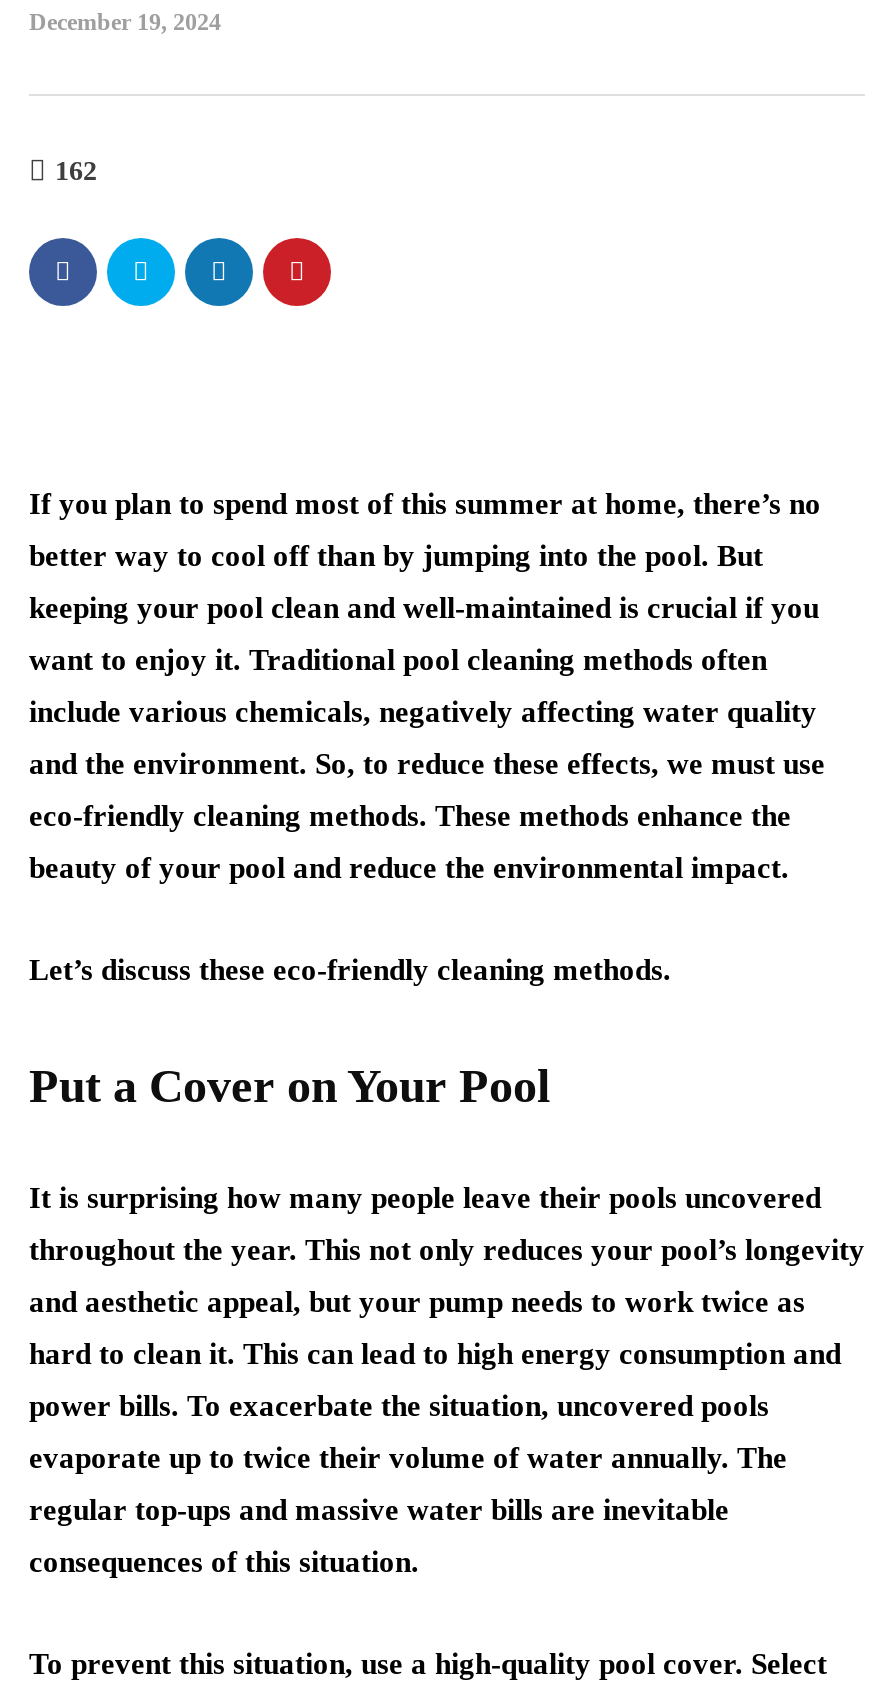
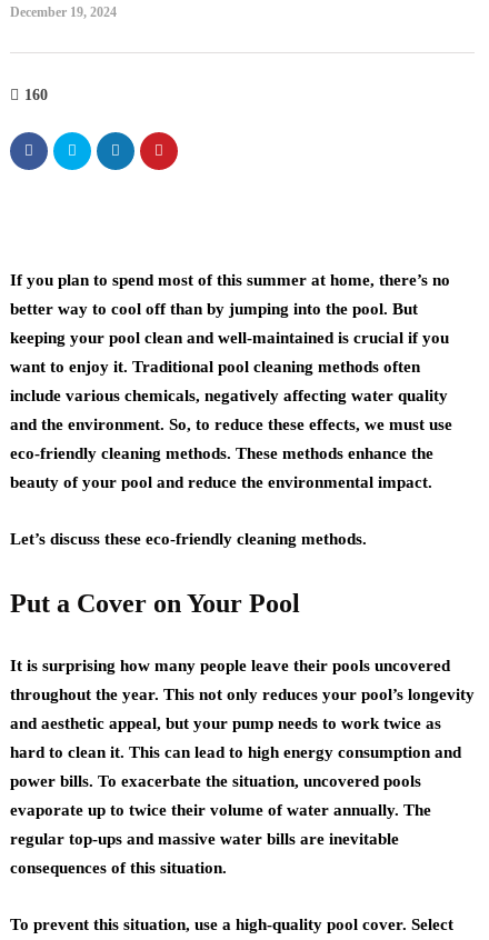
[55,156,97,186] 162 -> [24,87,48,103] 160

